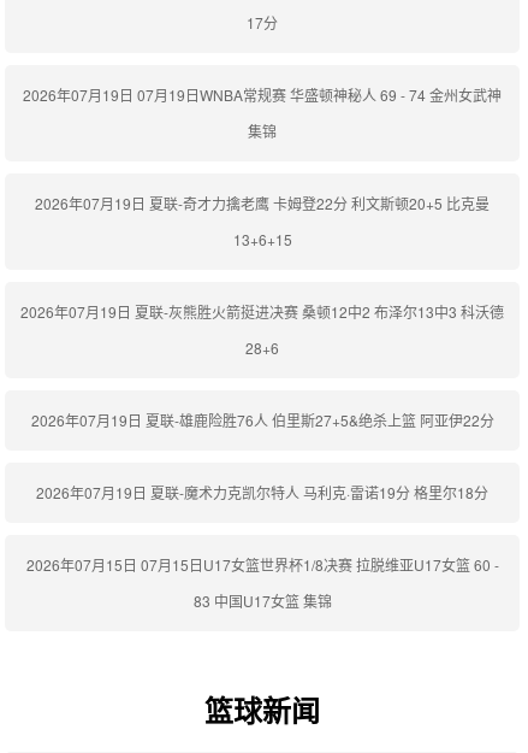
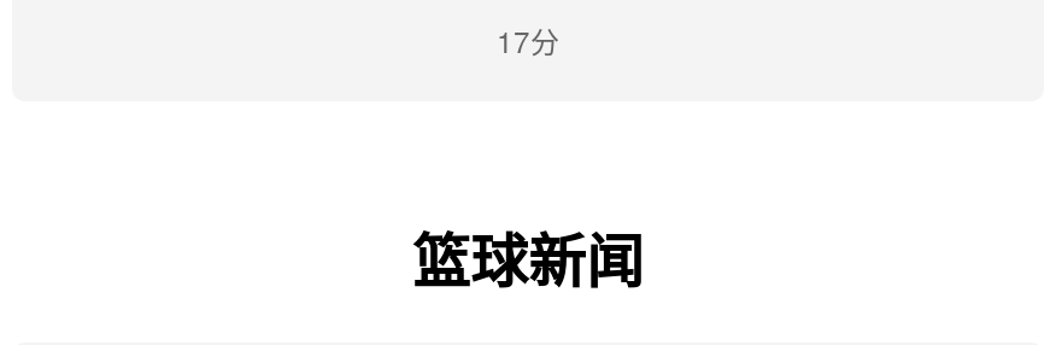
[23,84,502,141] 2026年07月19日 07月19日WNBA常规赛 华盛顿神秘人 69 - 74 金州女武神 | 集锦 -> none
[35,193,490,249] 2026年07月19日 夏联-奇才力擒老鹰 卡姆登22分 利文斯顿20+5 比克曼 | 13+6+15 -> none
[20,301,504,358] 2026年07月19日 夏联-灰熊胜火箭挺进决赛 桑顿12中2 布泽尔13中3 科沃德 | 28+6 -> none
[31,410,494,430] 2026年07月19日 夏联-雄鹿险胜76人 伯里斯27+5&绝杀上篮 阿亚伊22分 -> none
[36,482,488,502] 2026年07月19日 夏联-魔术力克凯尔特人 马利克·雷诺19分 格里尔18分 -> none
[26,554,499,611] 2026年07月15日 07月15日U17女篮世界杯1/8决赛 拉脱维亚U17女篮 60 - | 83 中国U17女篮 集锦 -> none

